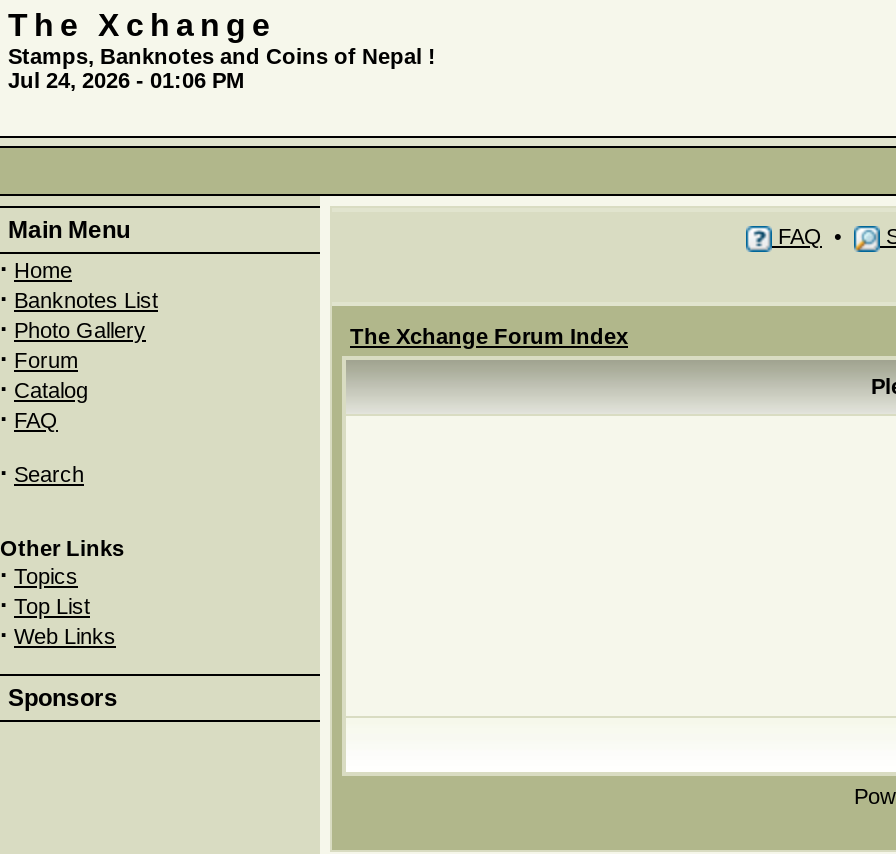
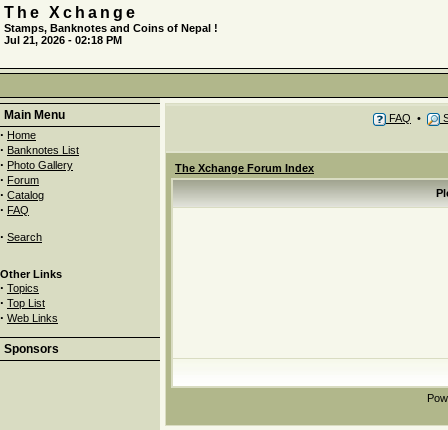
[8,68,244,92] Jul 24, 2026 - 01:06 PM -> [4,34,122,46] Jul 21, 2026 - 02:18 PM

